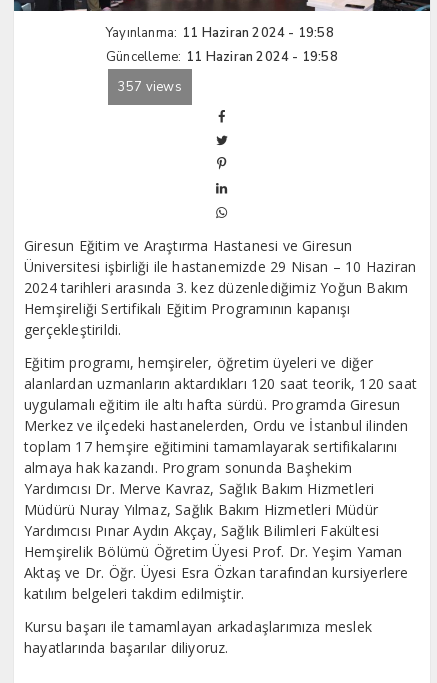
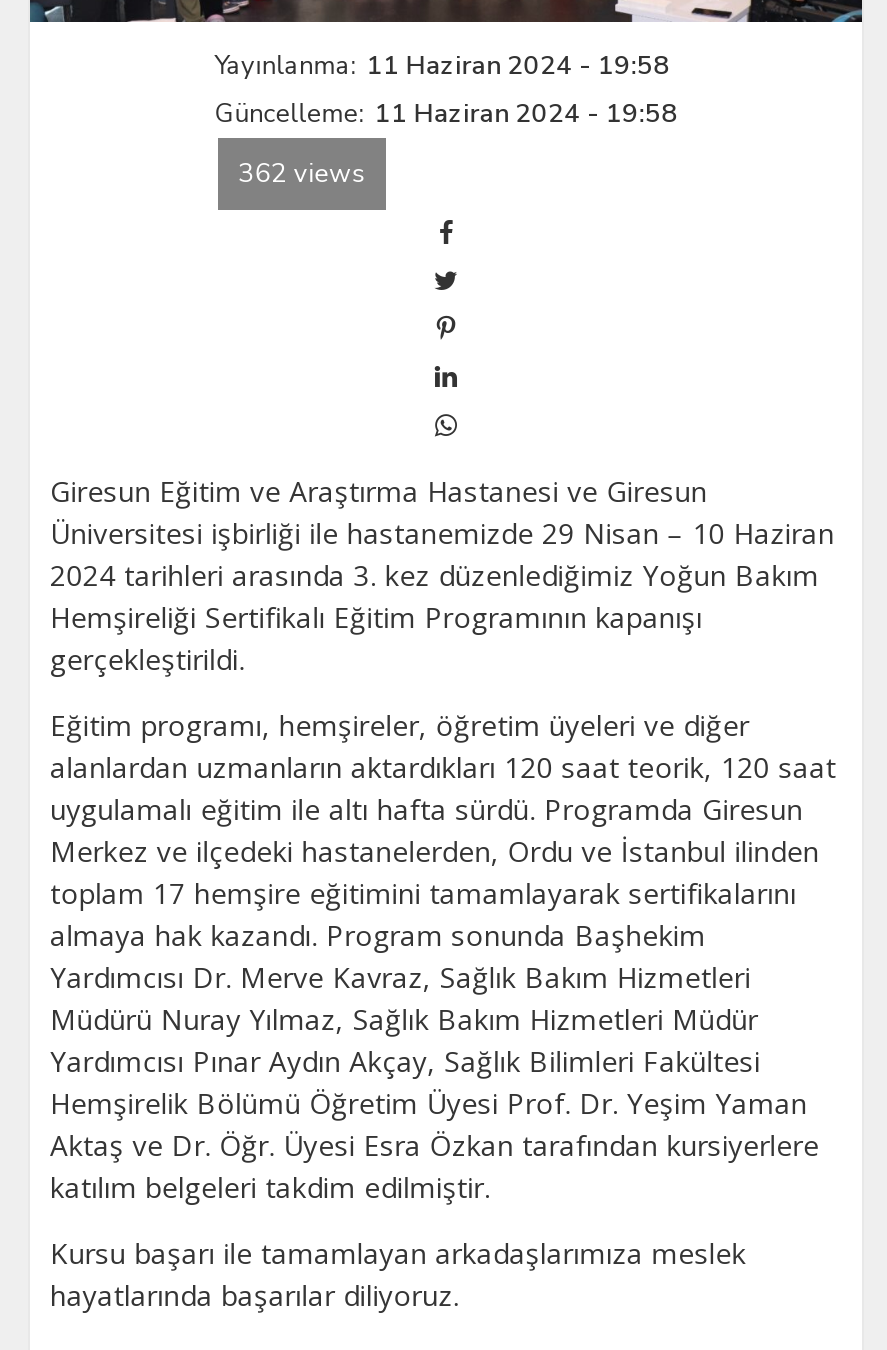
[118,78,182,96] 357 views -> [238,156,366,192] 362 views

